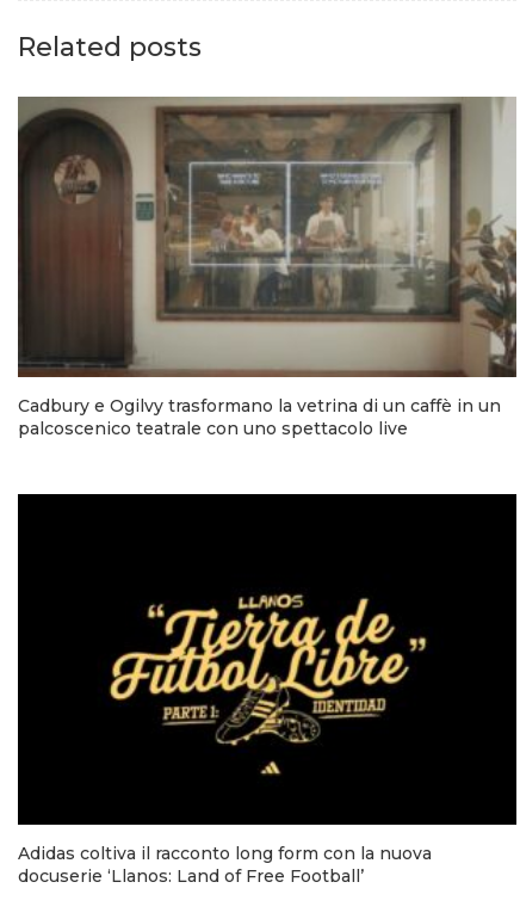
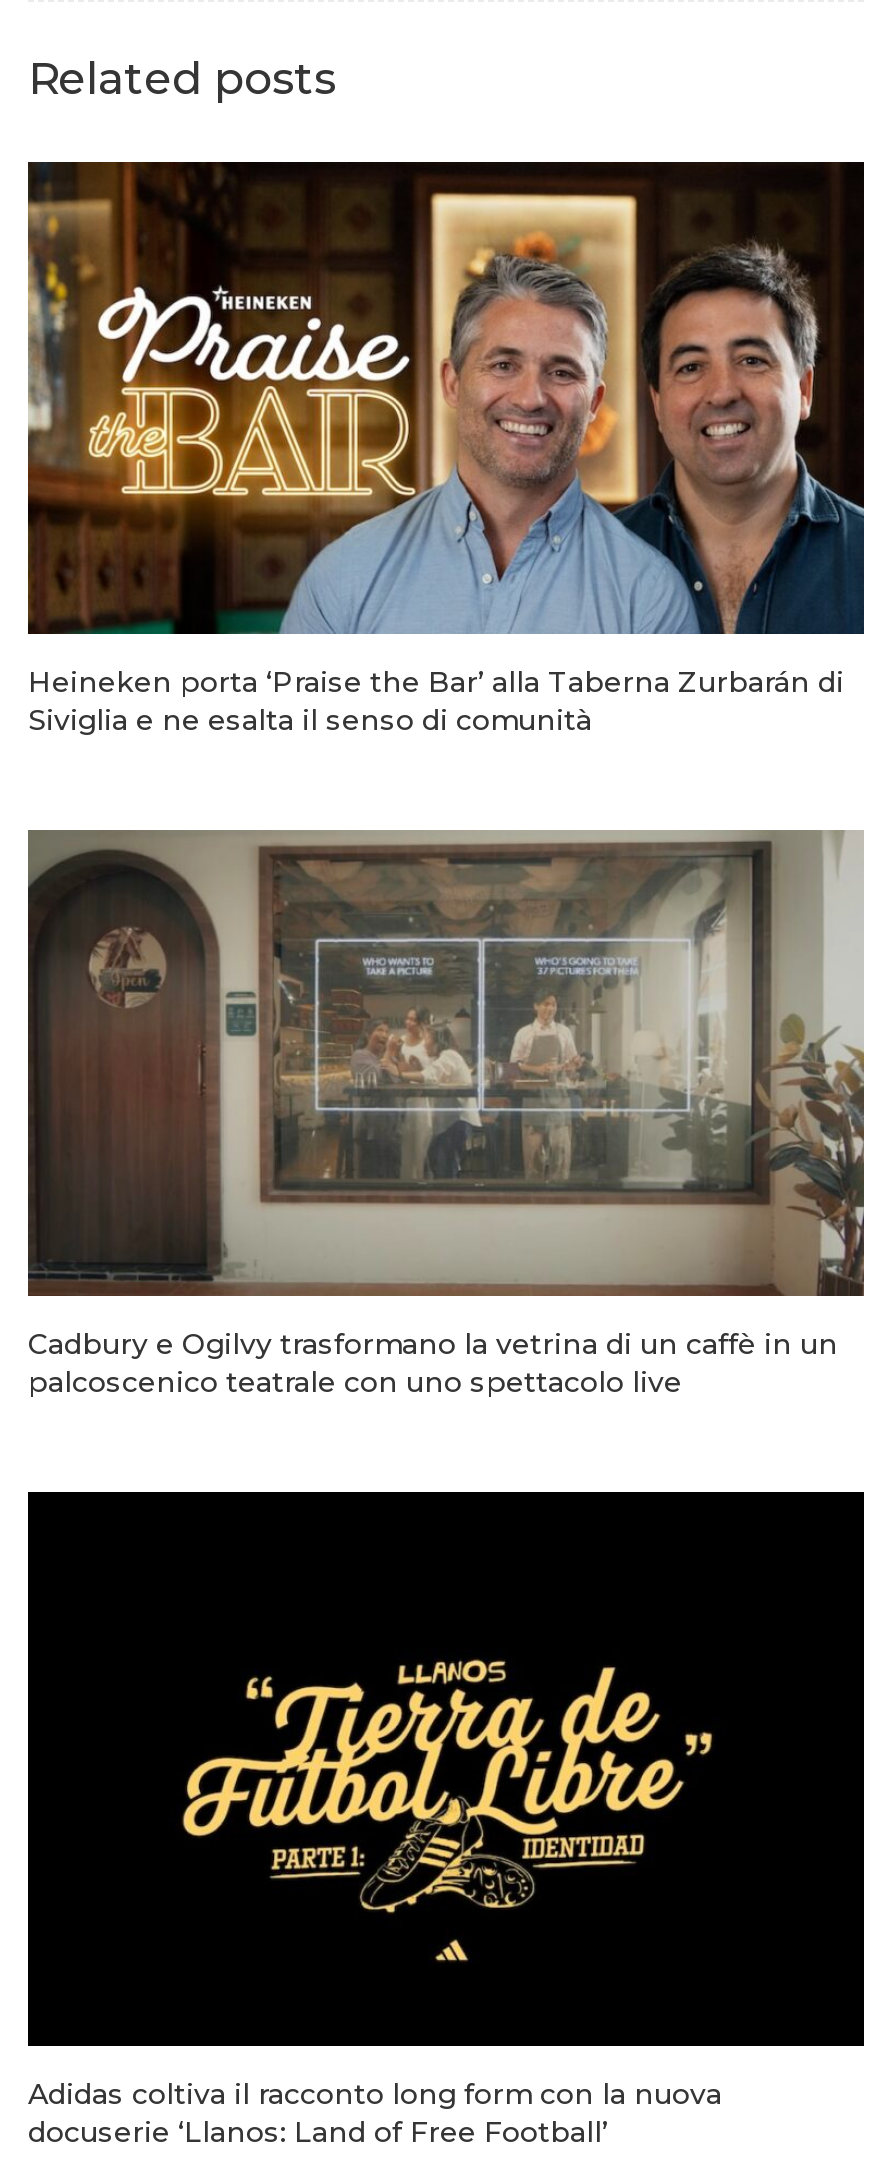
none -> [26,160,866,737] [image] | Heineken porta ‘Praise the Bar’ alla Taberna Zurbarán di | Siviglia e ne esalta il senso di comunità

